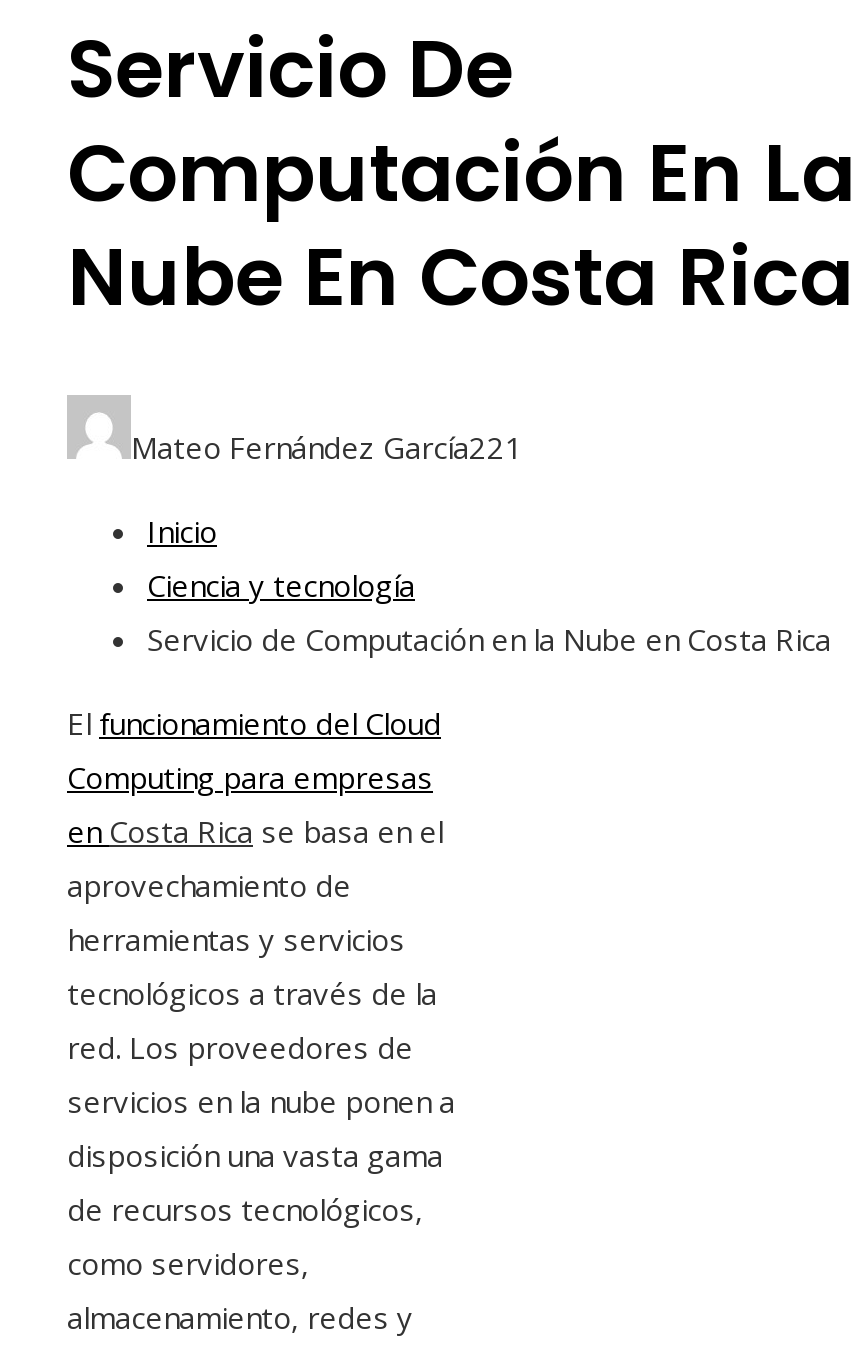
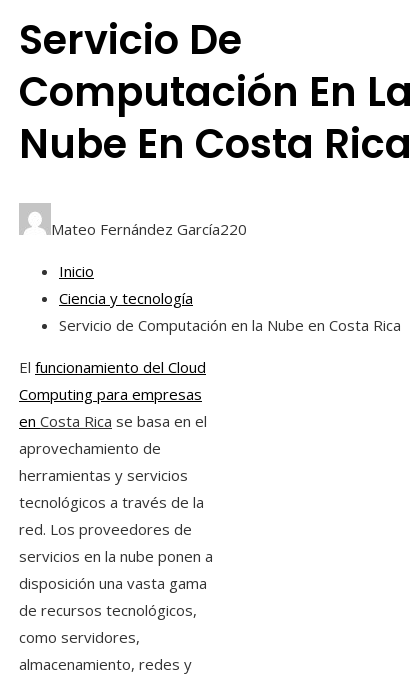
[131,428,523,468] Mateo Fernández García221 -> [51,219,247,239] Mateo Fernández García220

